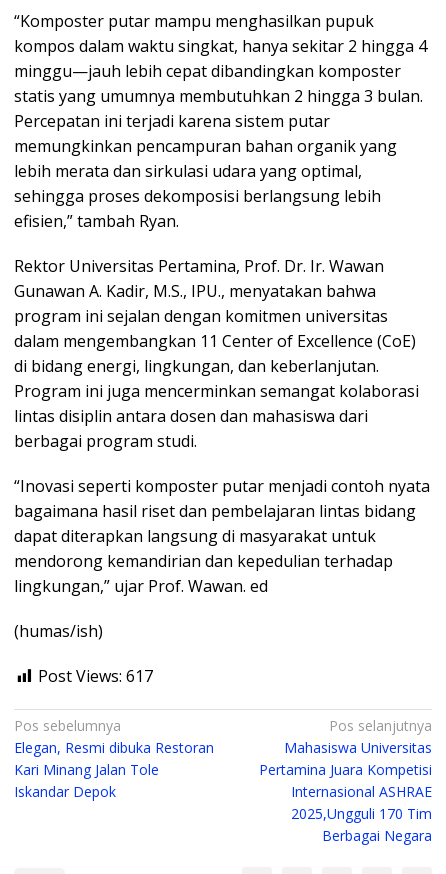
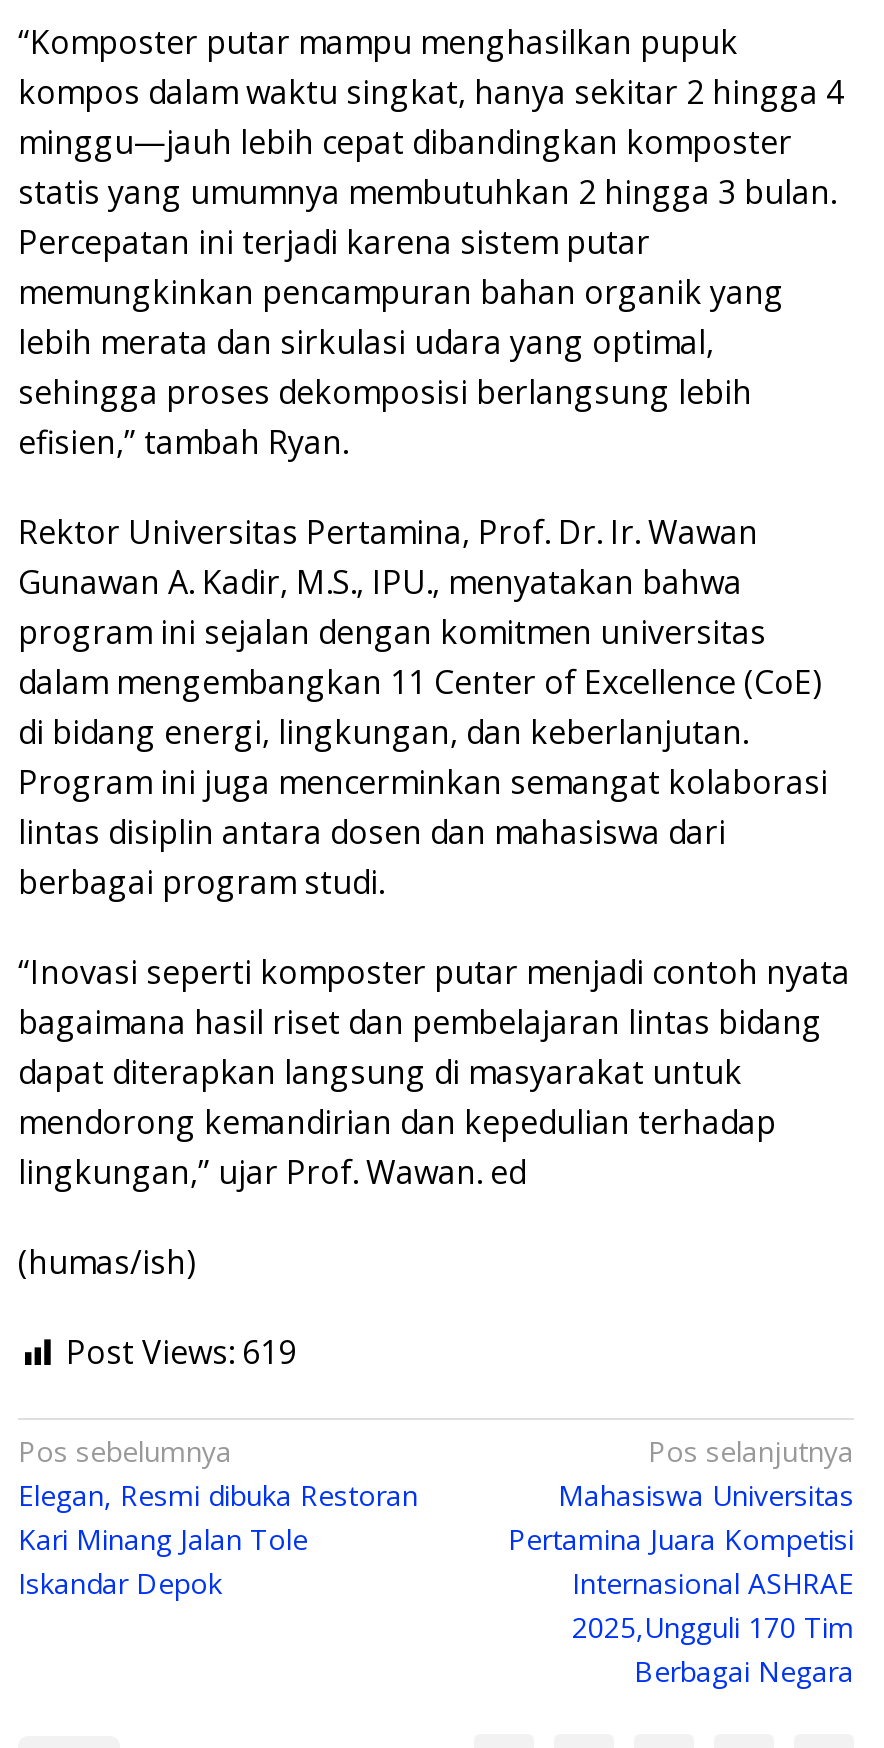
[38,665,153,687] Post Views: 617 -> [66,1331,296,1375] Post Views: 619

